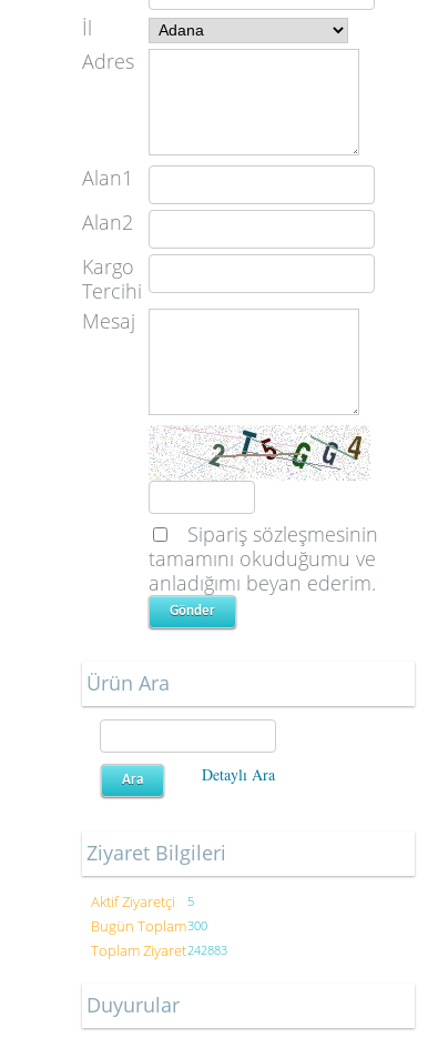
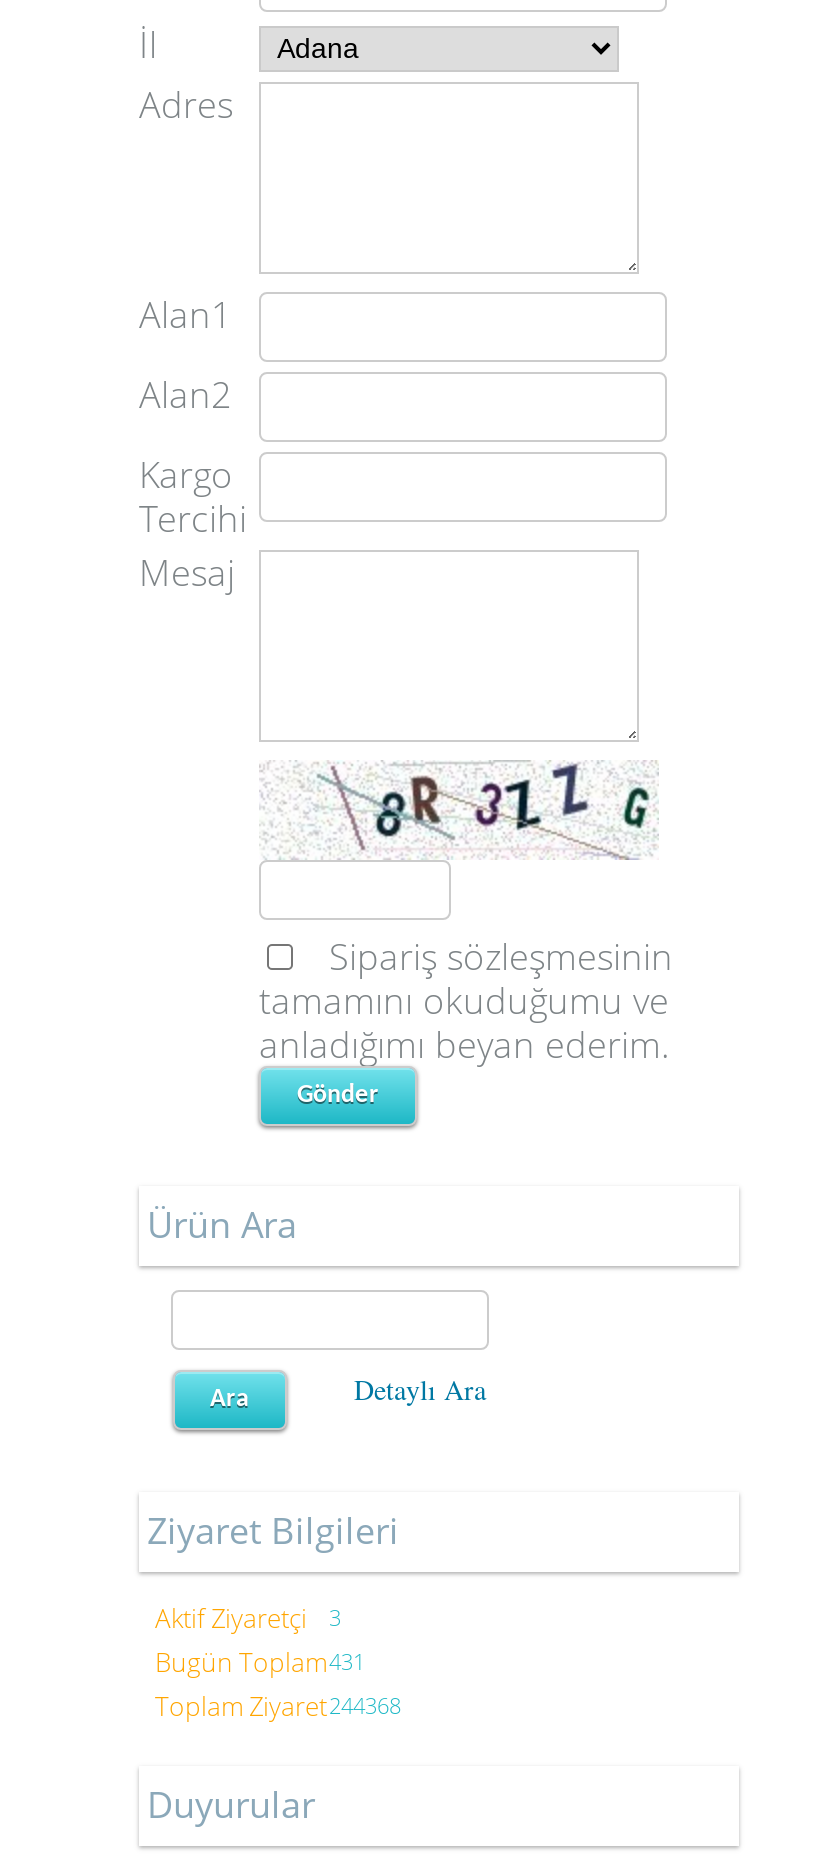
[155,426,367,480] [image] -> [305,760,659,860] [image]
[91,891,194,911] Aktif Ziyaretçi 5 -> [155,1600,341,1636] Aktif Ziyaretçi 3
[91,916,207,936] Bugün Toplam300 -> [155,1644,365,1680] Bugün Toplam431
[91,940,227,960] Toplam Ziyaret242883 -> [155,1688,401,1724] Toplam Ziyaret244368

